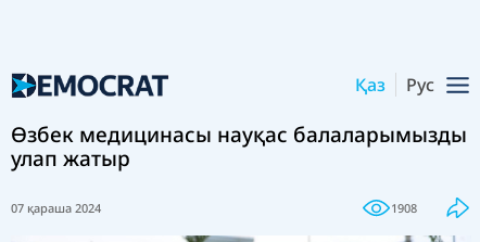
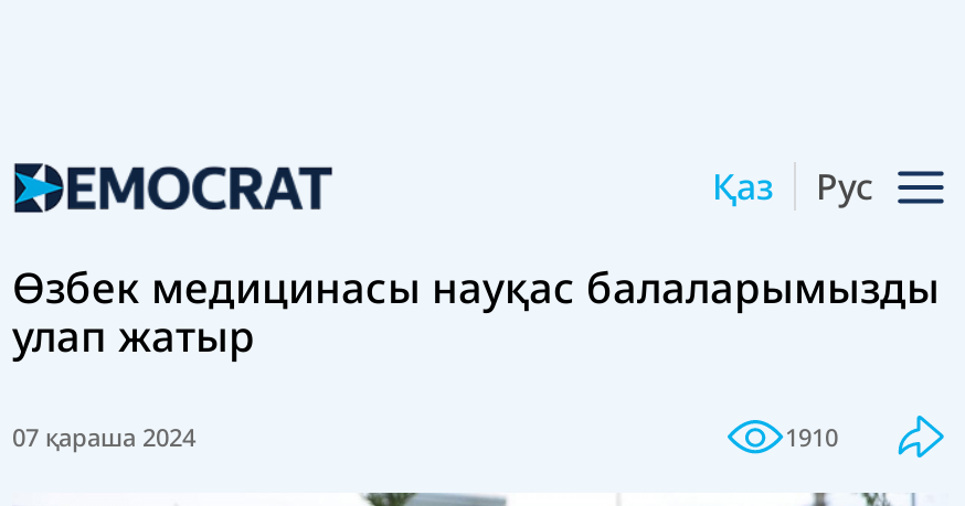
[391,199,417,216] 1908 -> [785,419,838,452] 1910

